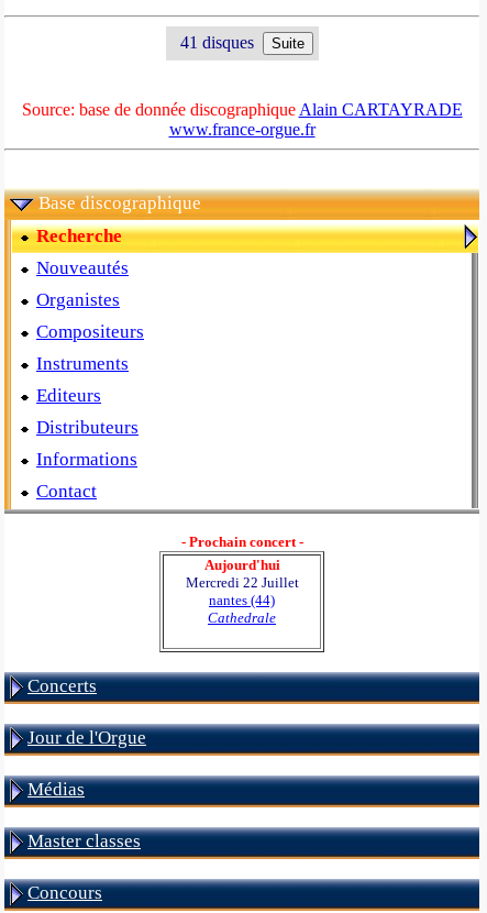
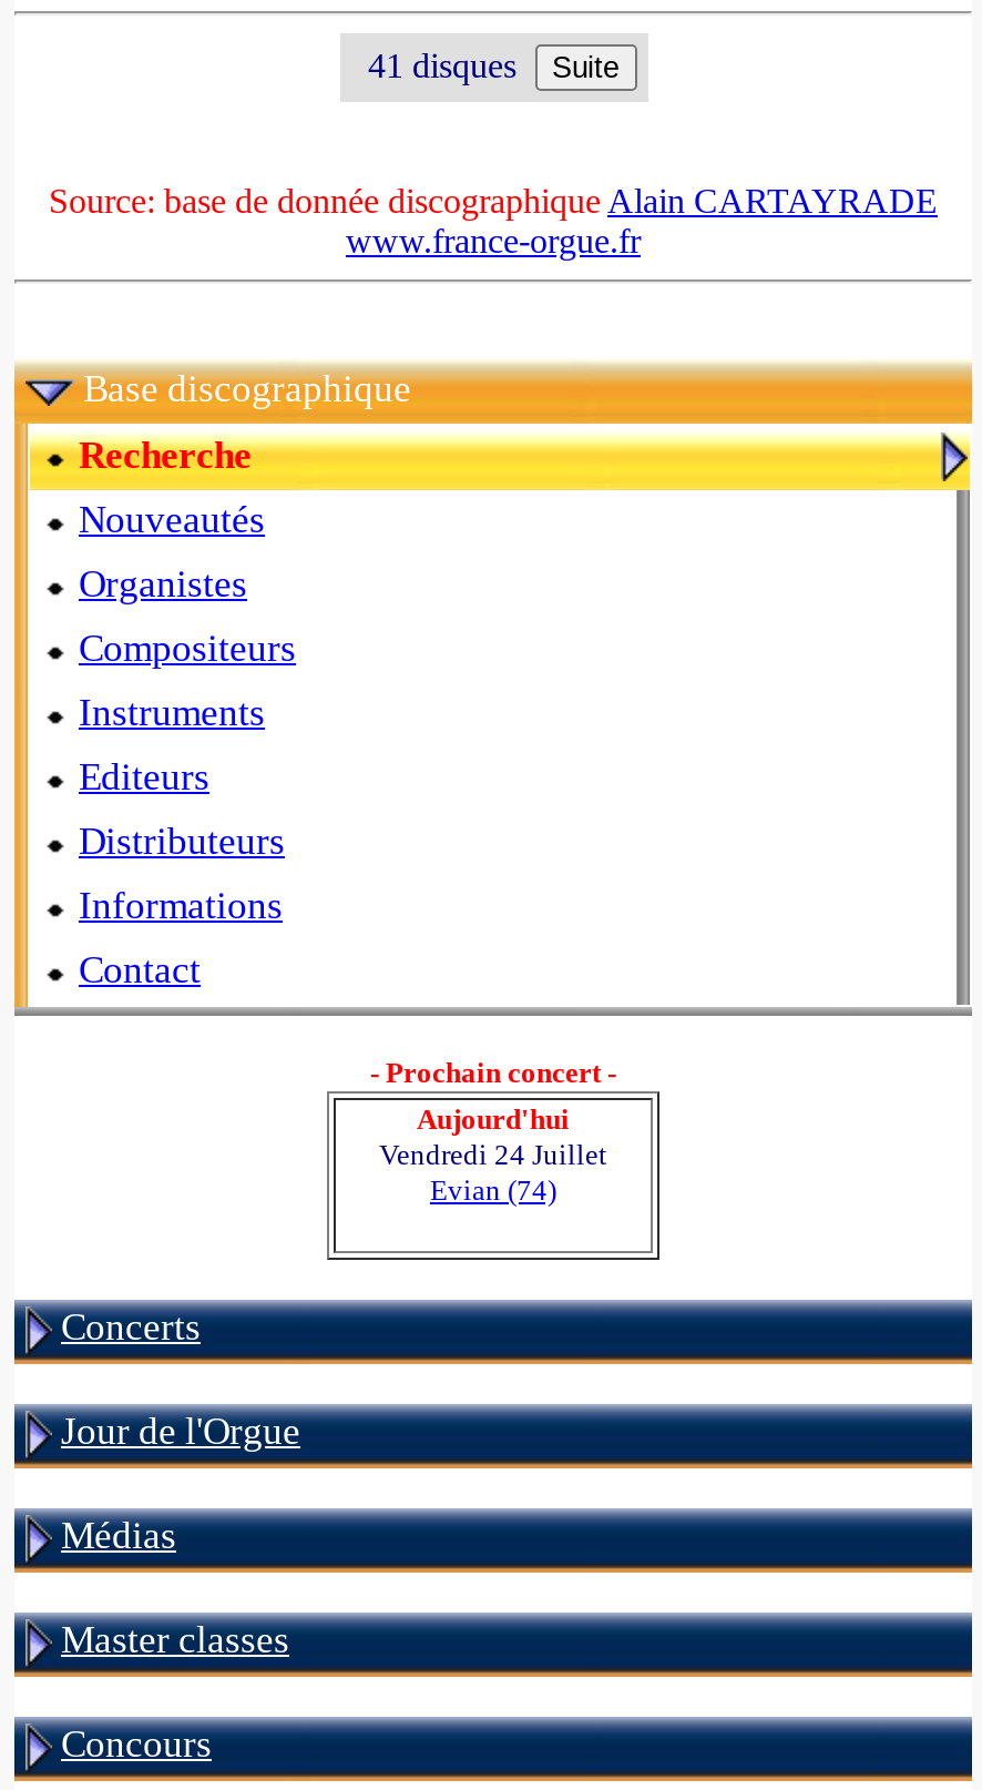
[185,574,298,626] Mercredi 22 Juillet | nantes (44) | Cathedrale -> [379,1138,607,1207] Vendredi 24 Juillet | Evian (74)

